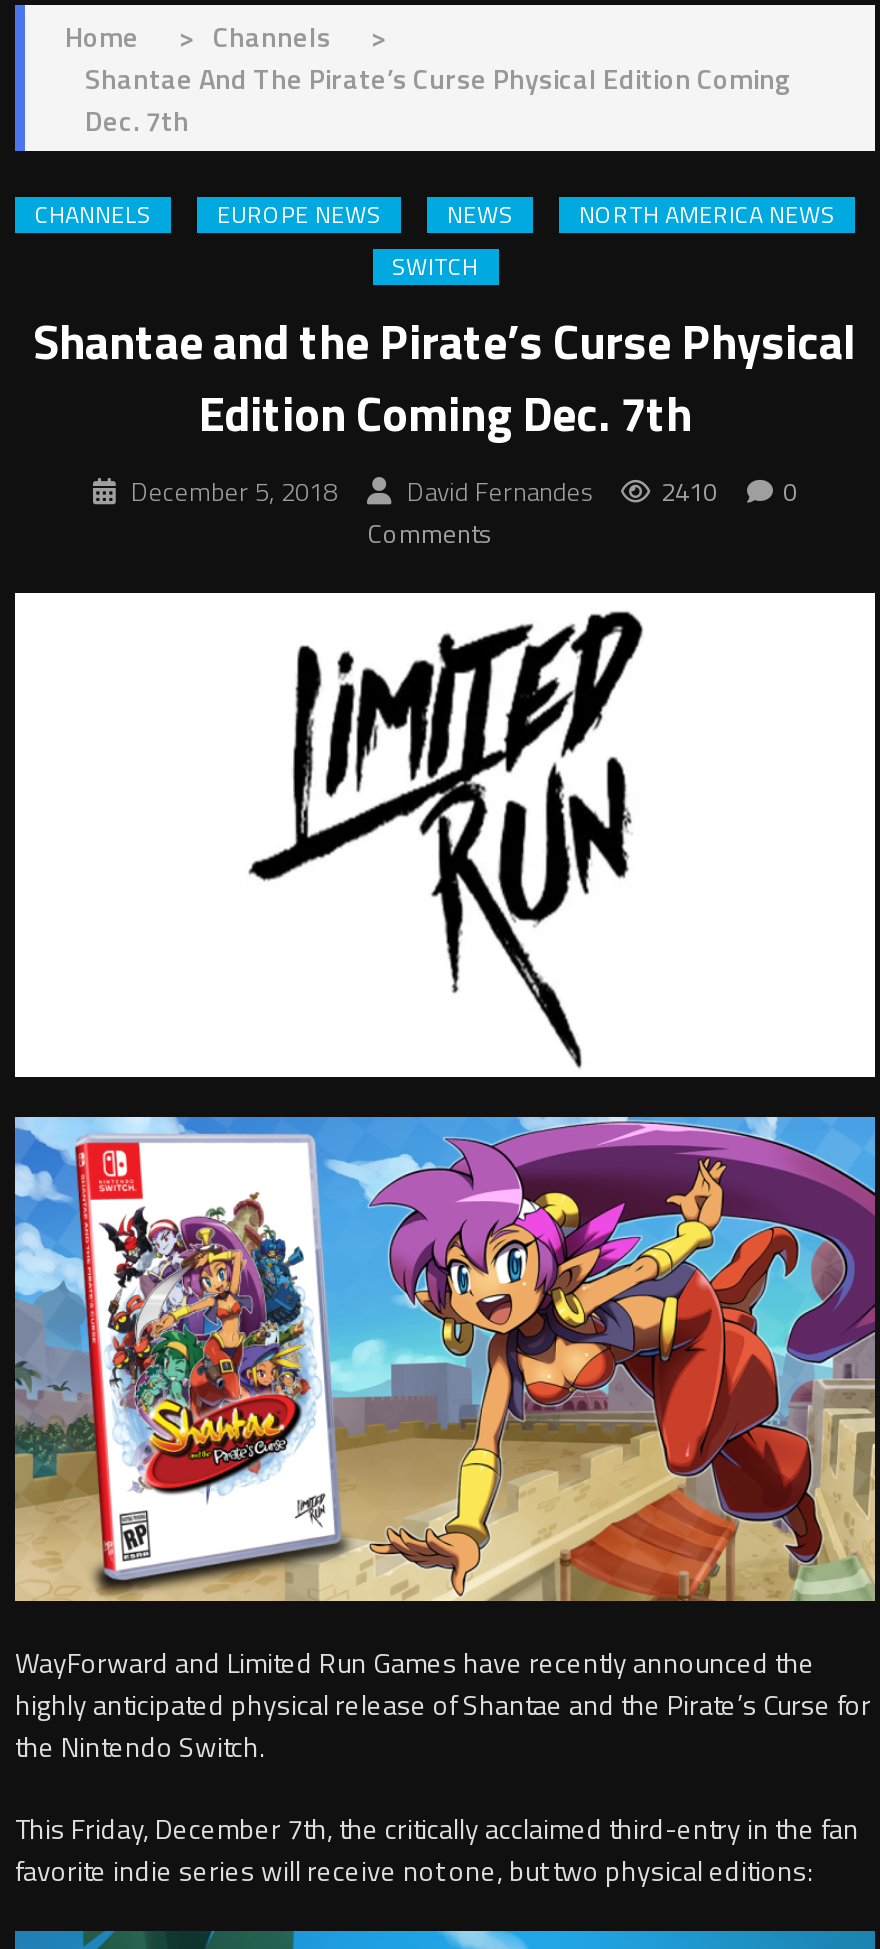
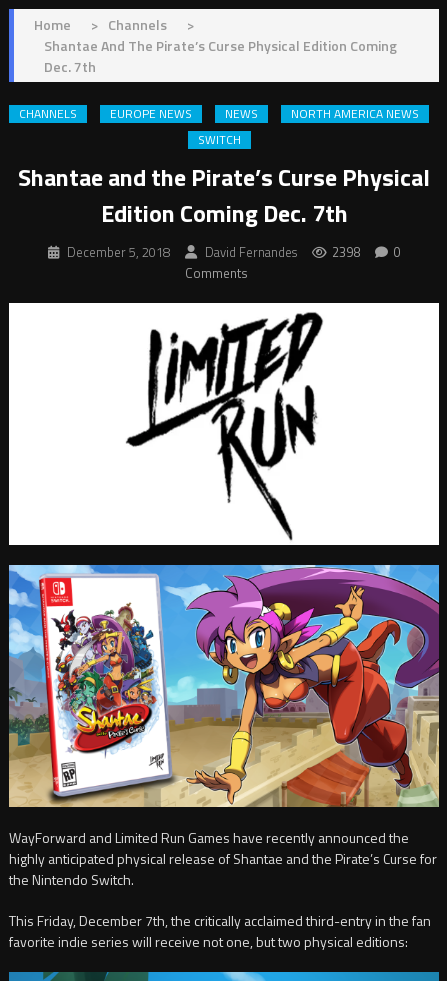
[131,471,797,511] December 5, 2018 David Fernandes 2410 0 -> [67,242,400,262] December 5, 2018 David Fernandes 2398 0

